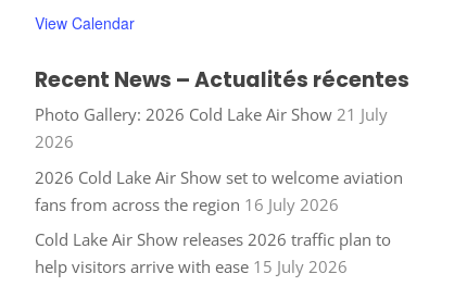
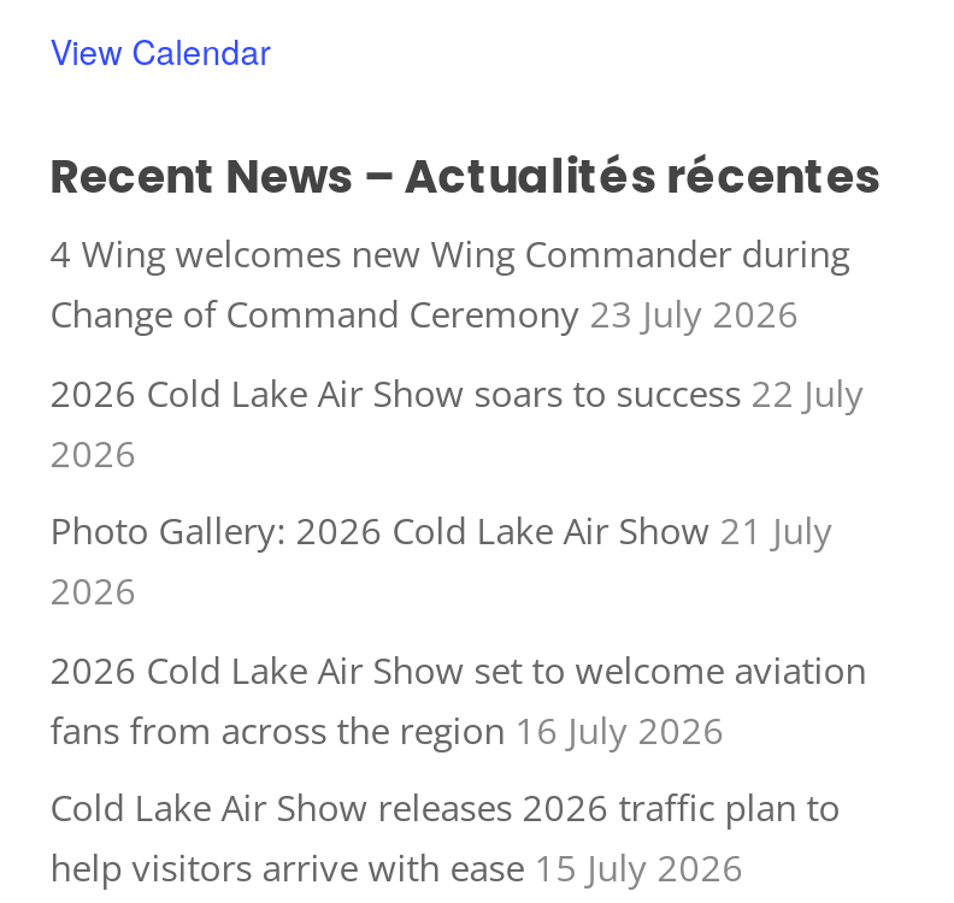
none -> [50,230,864,477] 4 Wing welcomes new Wing Commander during | Change of Command Ceremony 23 July 2026 | 2026 Cold Lake Air Show soars to success 22 July | 2026

